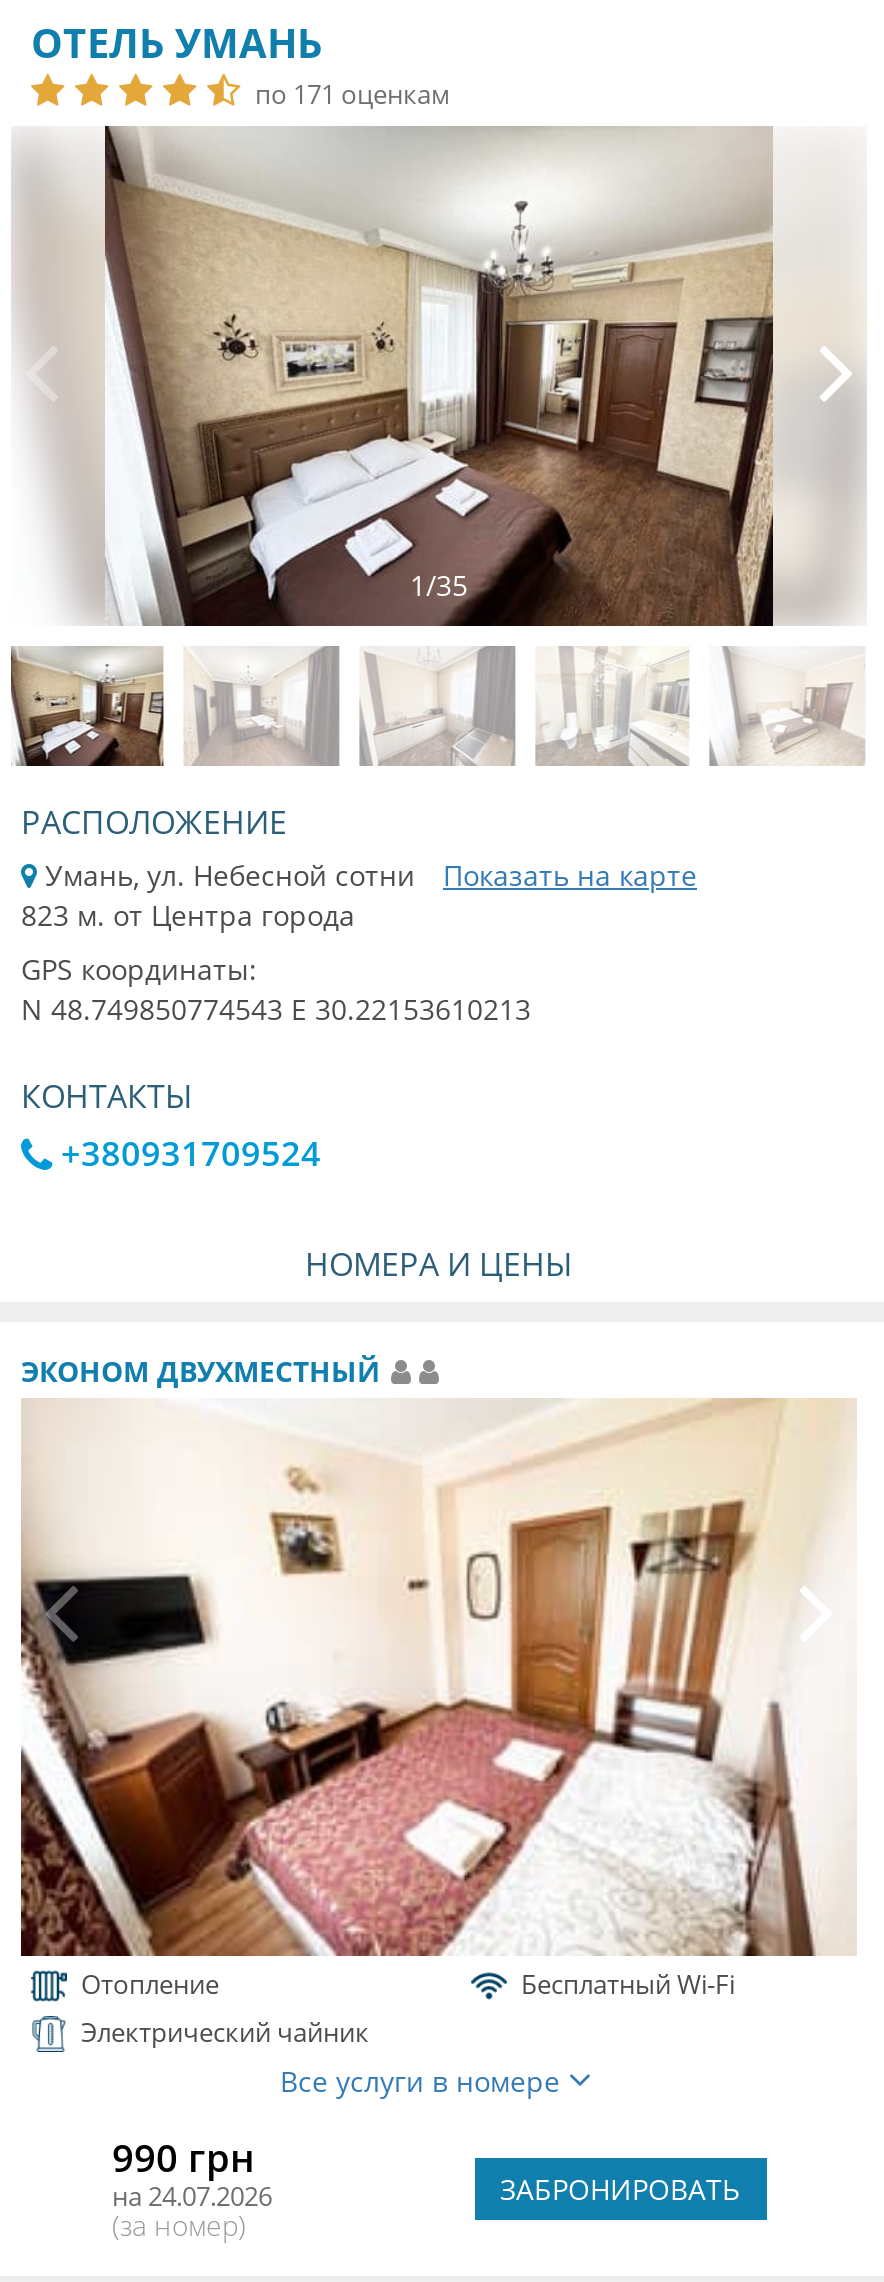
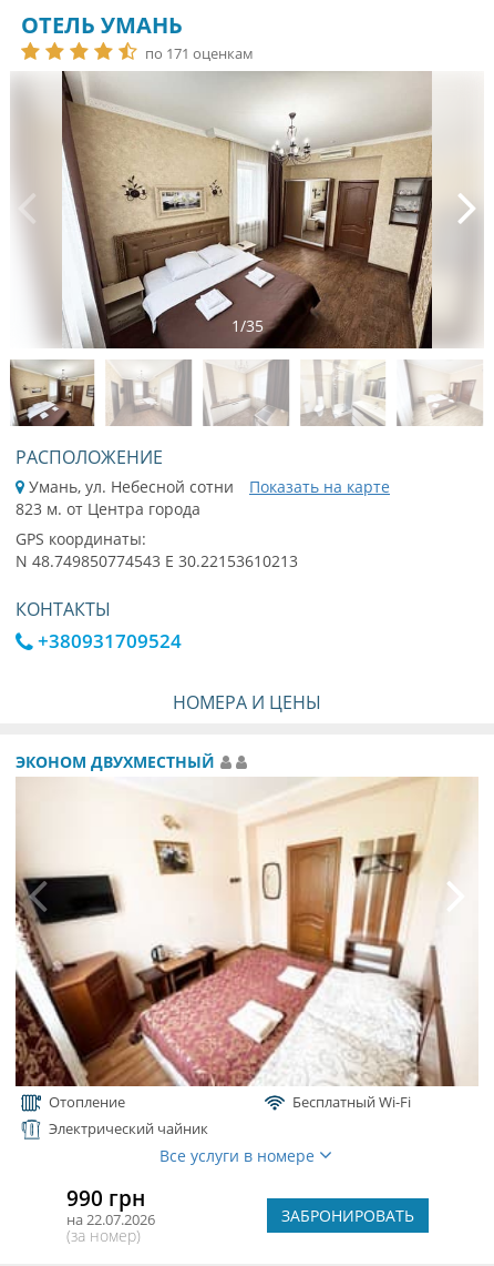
[112,2177,272,2213] на 24.07.2026 -> [66,1209,155,1229] на 22.07.2026

